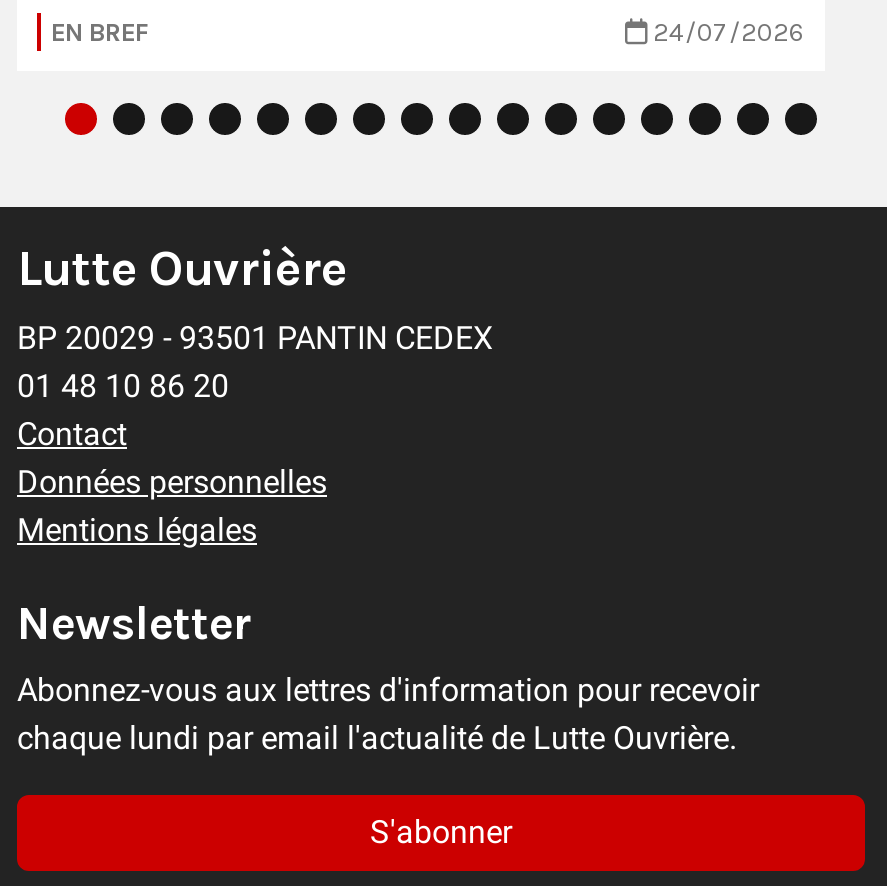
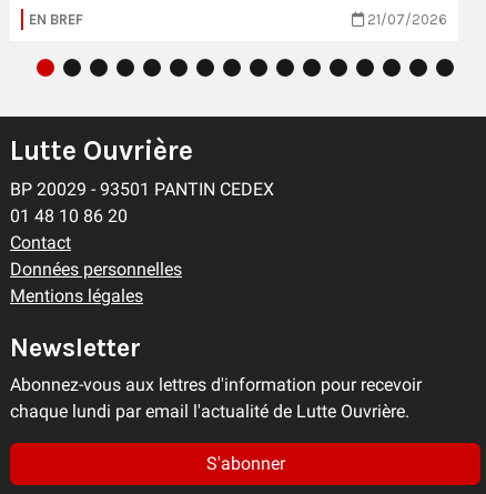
[647,17,805,47] 24/07/2026 -> [364,11,447,28] 21/07/2026

